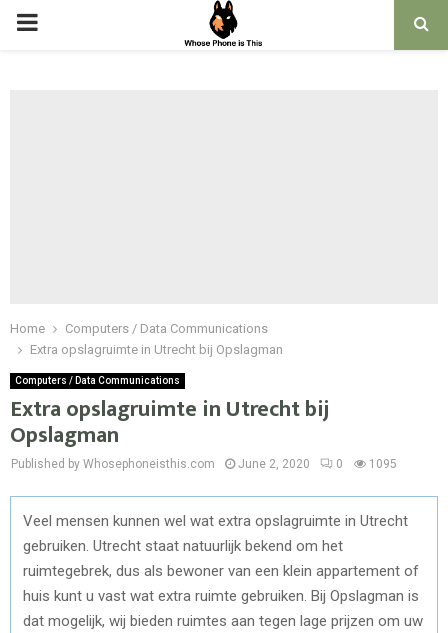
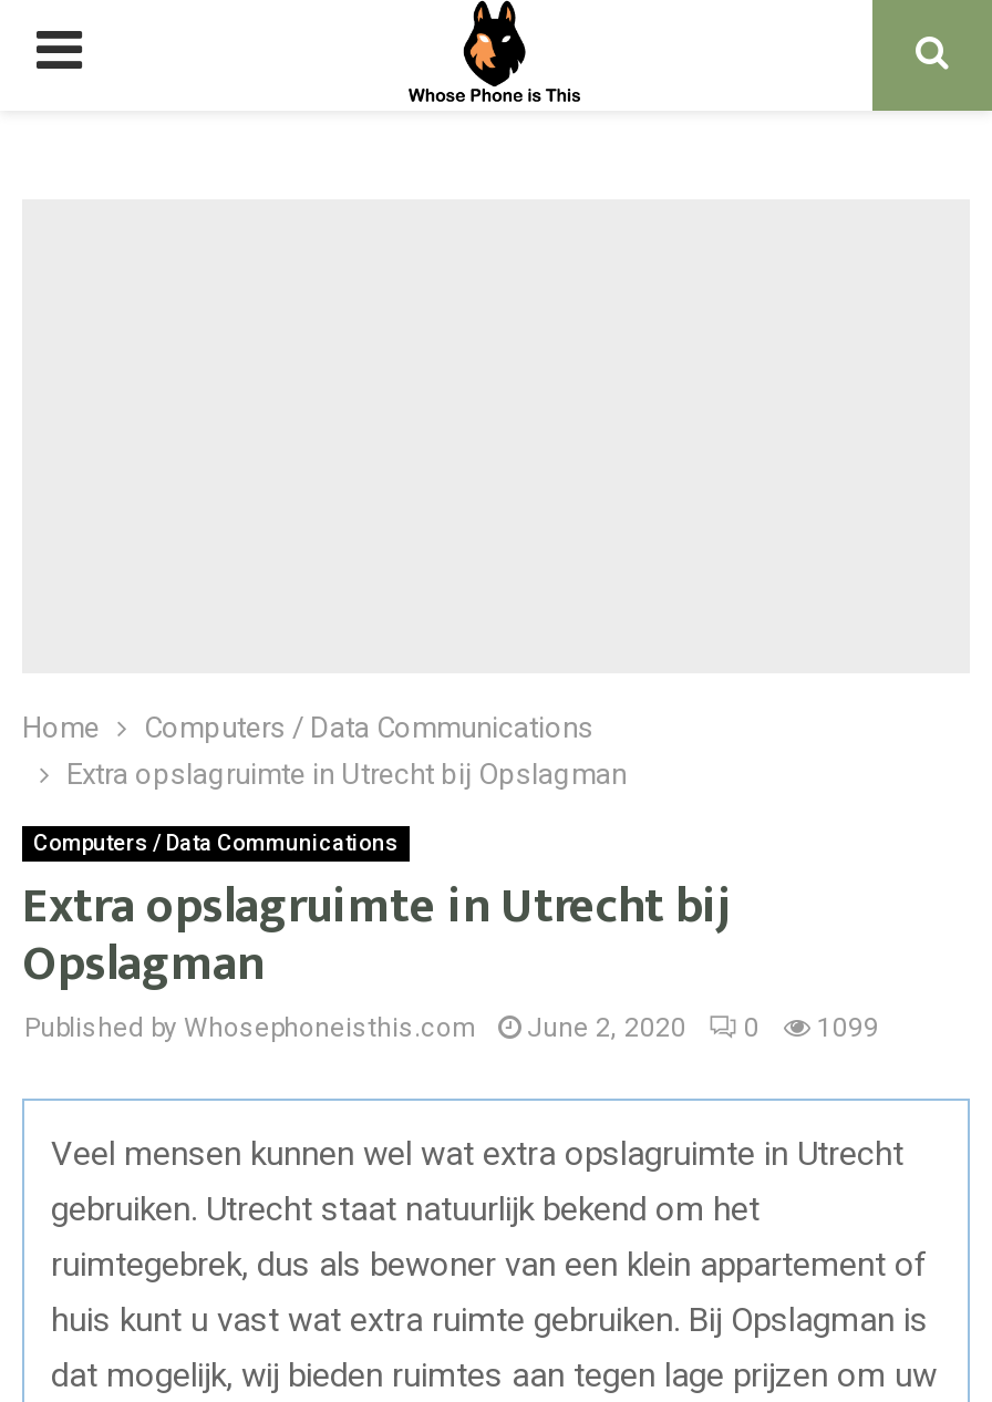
[11,457,397,471] Published by Whosephoneisthis.com June 2, 2020 0 1095 -> [24,1012,879,1043] Published by Whosephoneisthis.com June 2, 2020 0 1099

